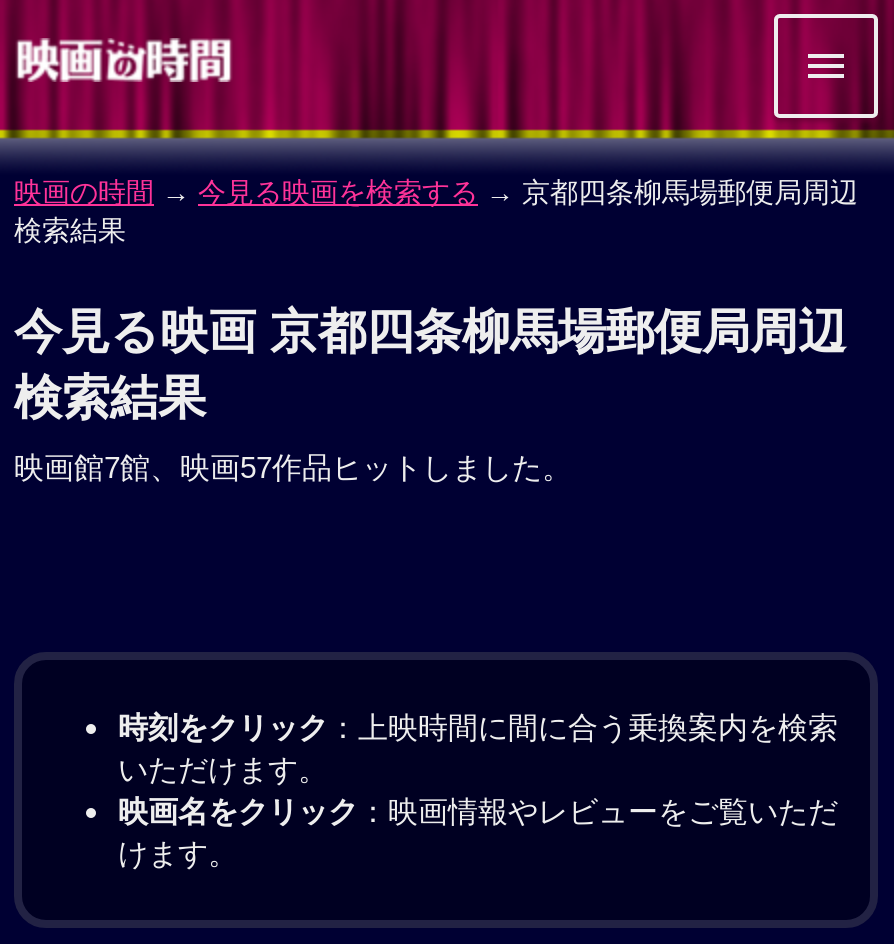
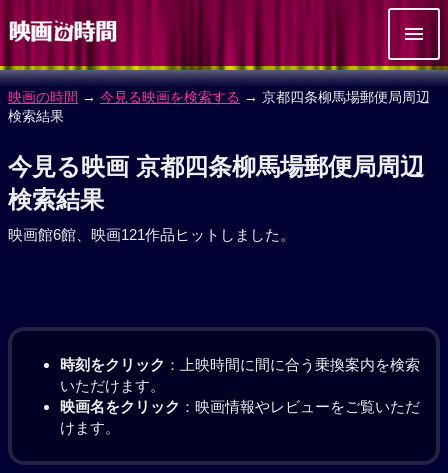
[14,450,572,484] 映画館7館、映画57作品ヒットしました。 -> [8,226,295,243] 映画館6館、映画121作品ヒットしました。

